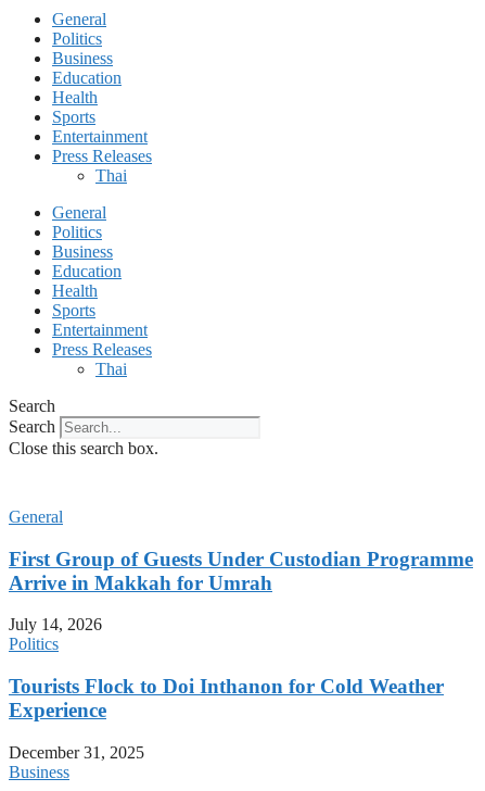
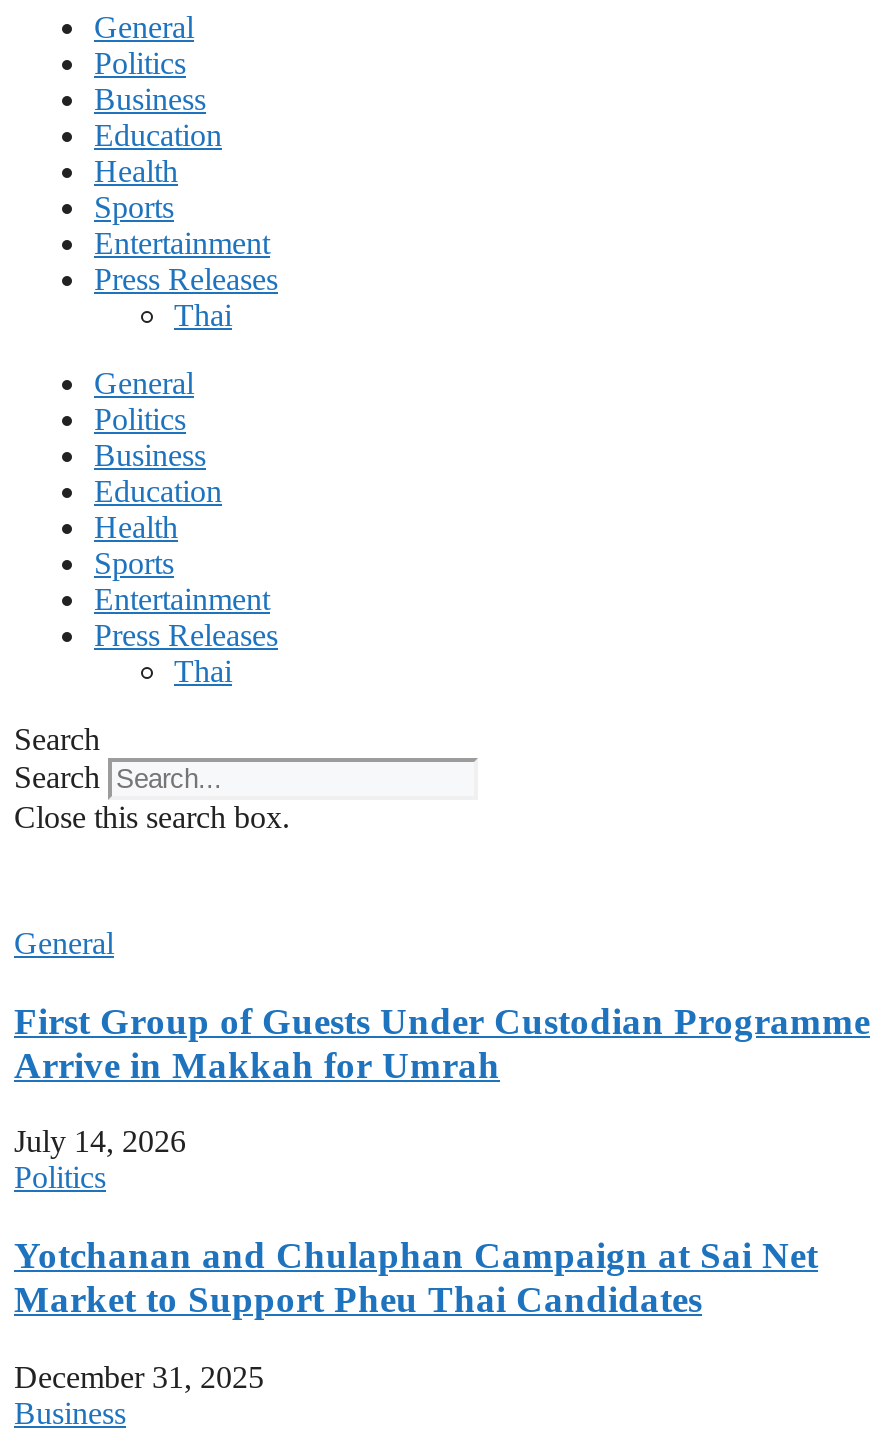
[9,675,444,722] Tourists Flock to Doi Inthanon for Cold Weather | Experience -> [14,1234,818,1320] Yotchanan and Chulaphan Campaign at Sai Net | Market to Support Pheu Thai Candidates

